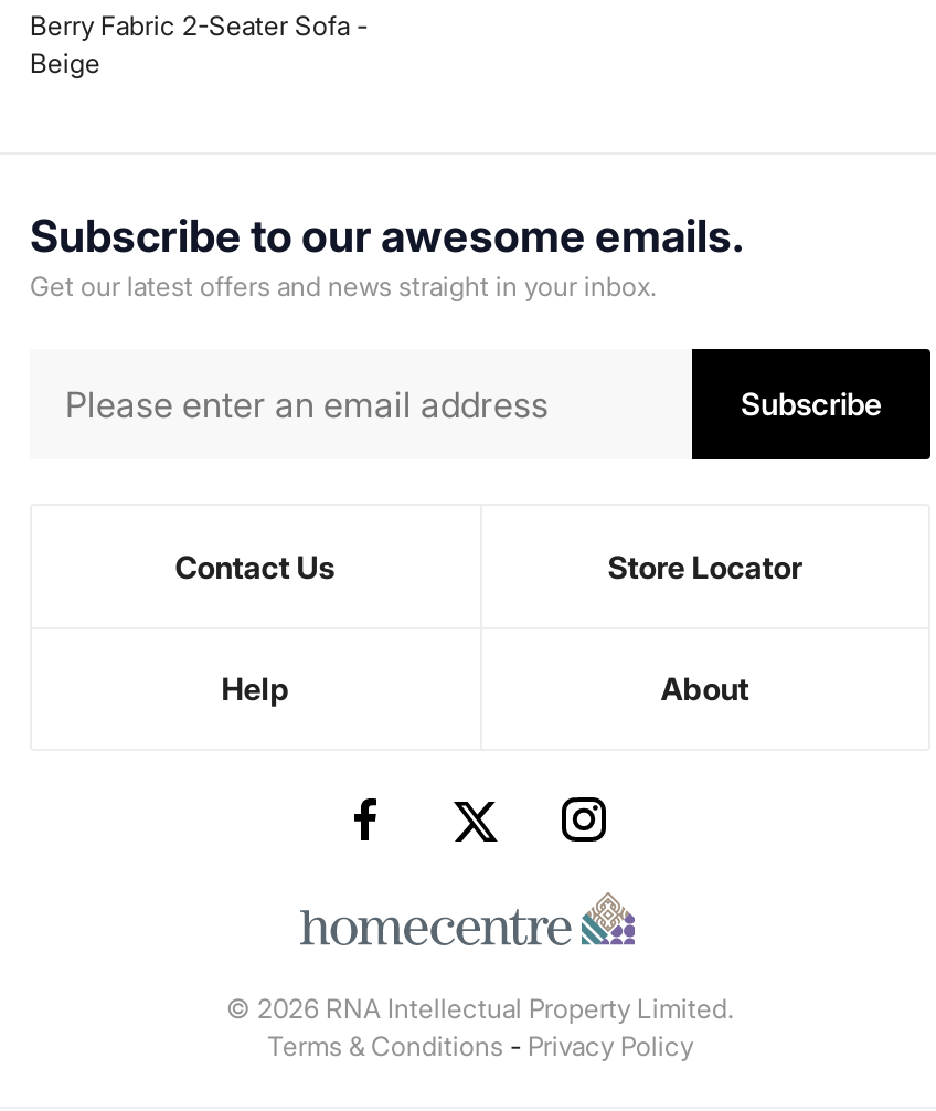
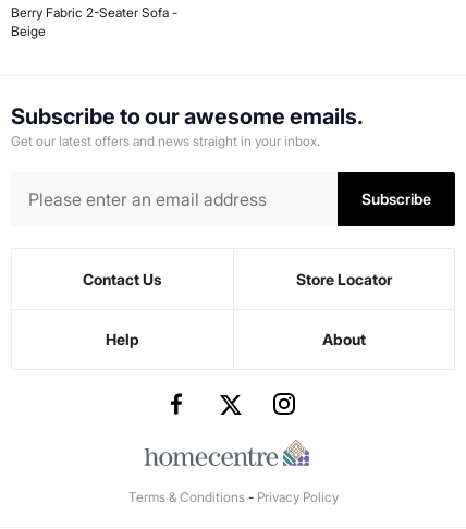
[226,992,734,1025] © 2026 RNA Intellectual Property Limited. -> none

